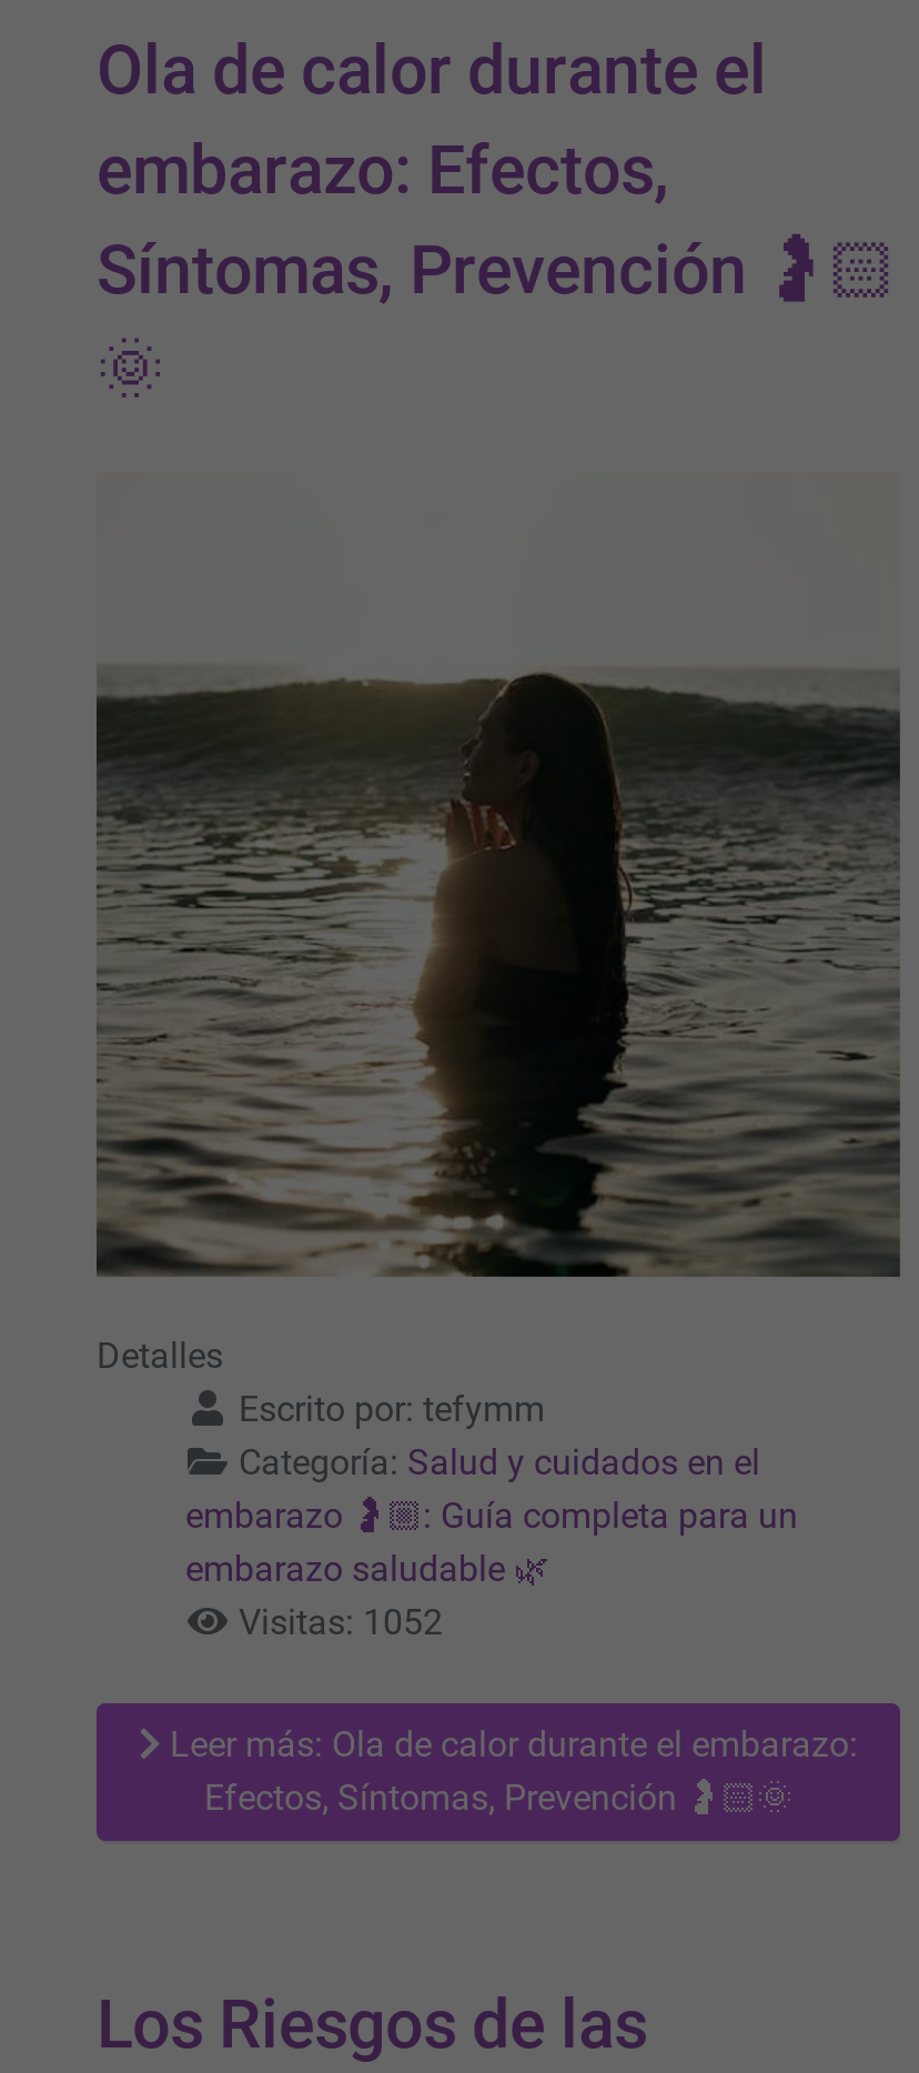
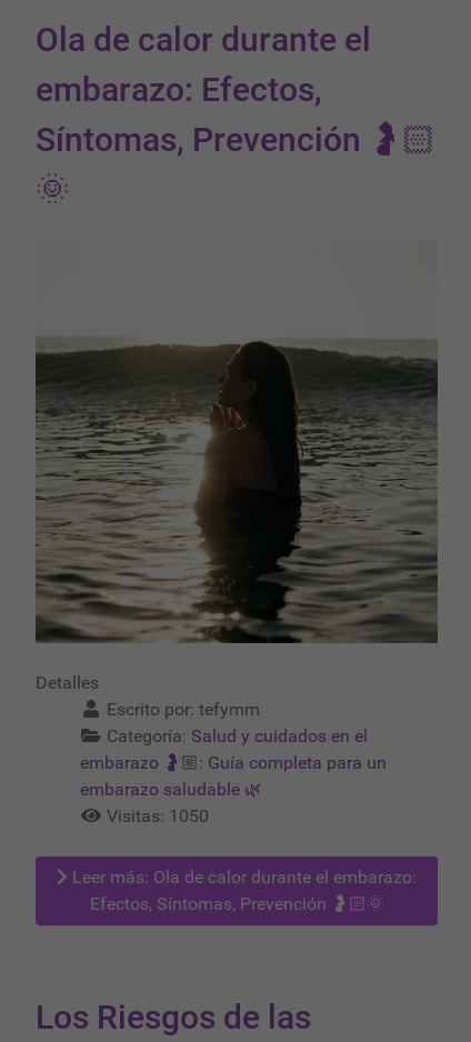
[239,1601,443,1643] Visitas: 1052 -> [107,805,209,826] Visitas: 1050

